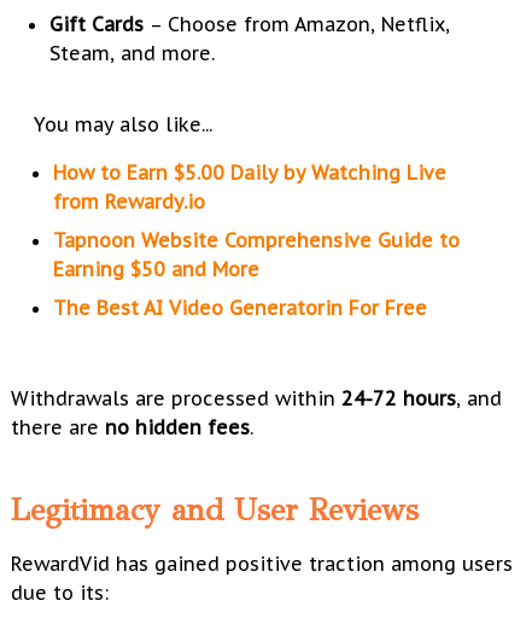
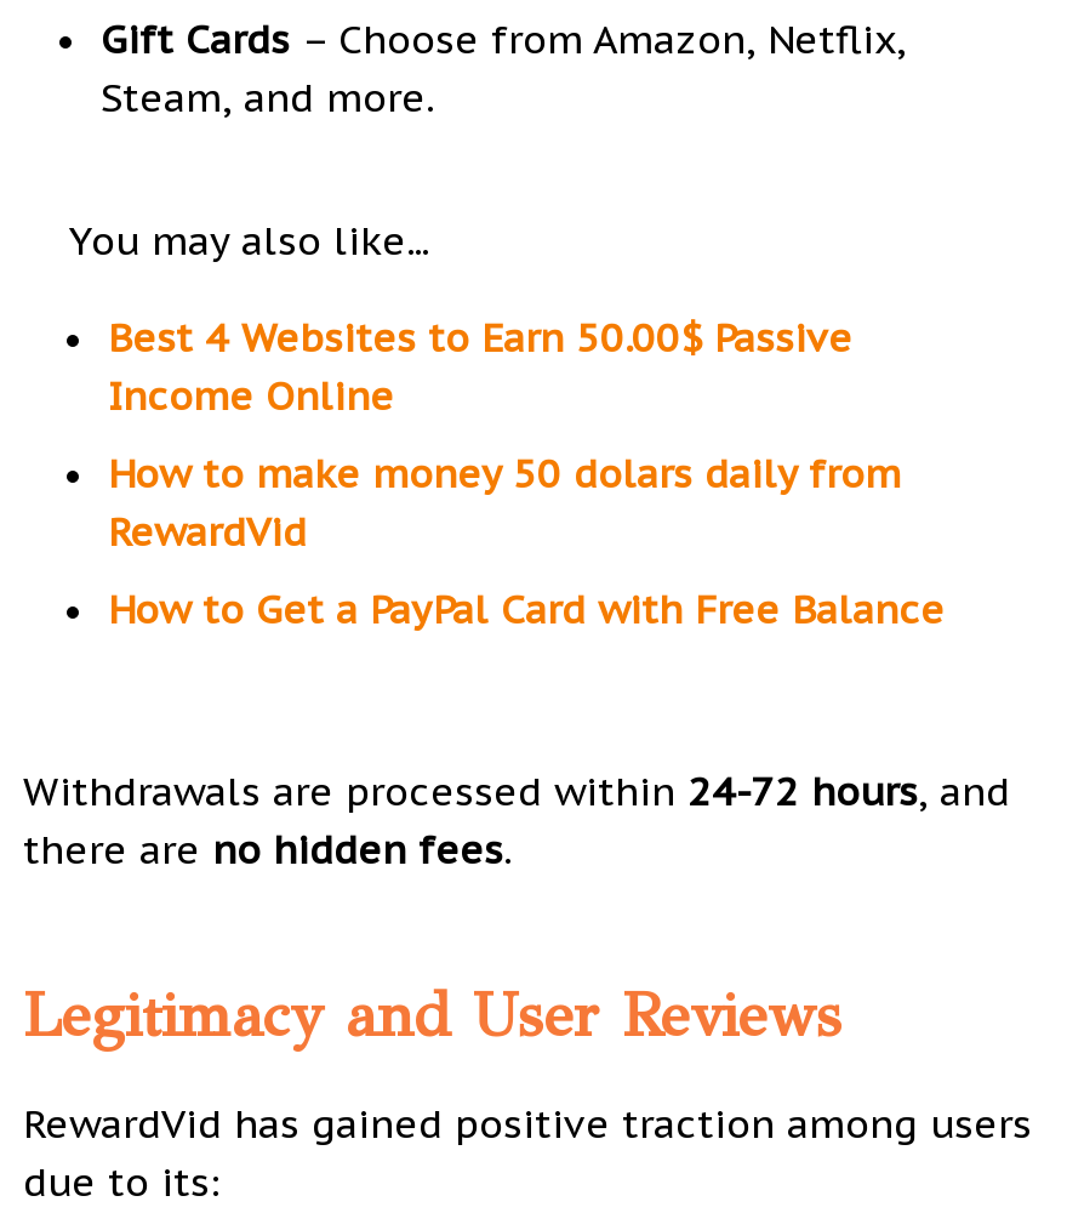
[53,161,446,214] How to Earn $5.00 Daily by Watching Live | from Rewardy.io -> [108,313,852,420] Best 4 Websites to Earn 50.00$ Passive | Income Online
[53,228,460,281] Tapnoon Website Comprehensive Guide to | Earning $50 and More -> [108,449,901,556] How to make money 50 dolars daily from | RewardVid
[53,296,427,320] The Best AI Video Generatorin For Free -> [108,585,945,634] How to Get a PayPal Card with Free Balance

